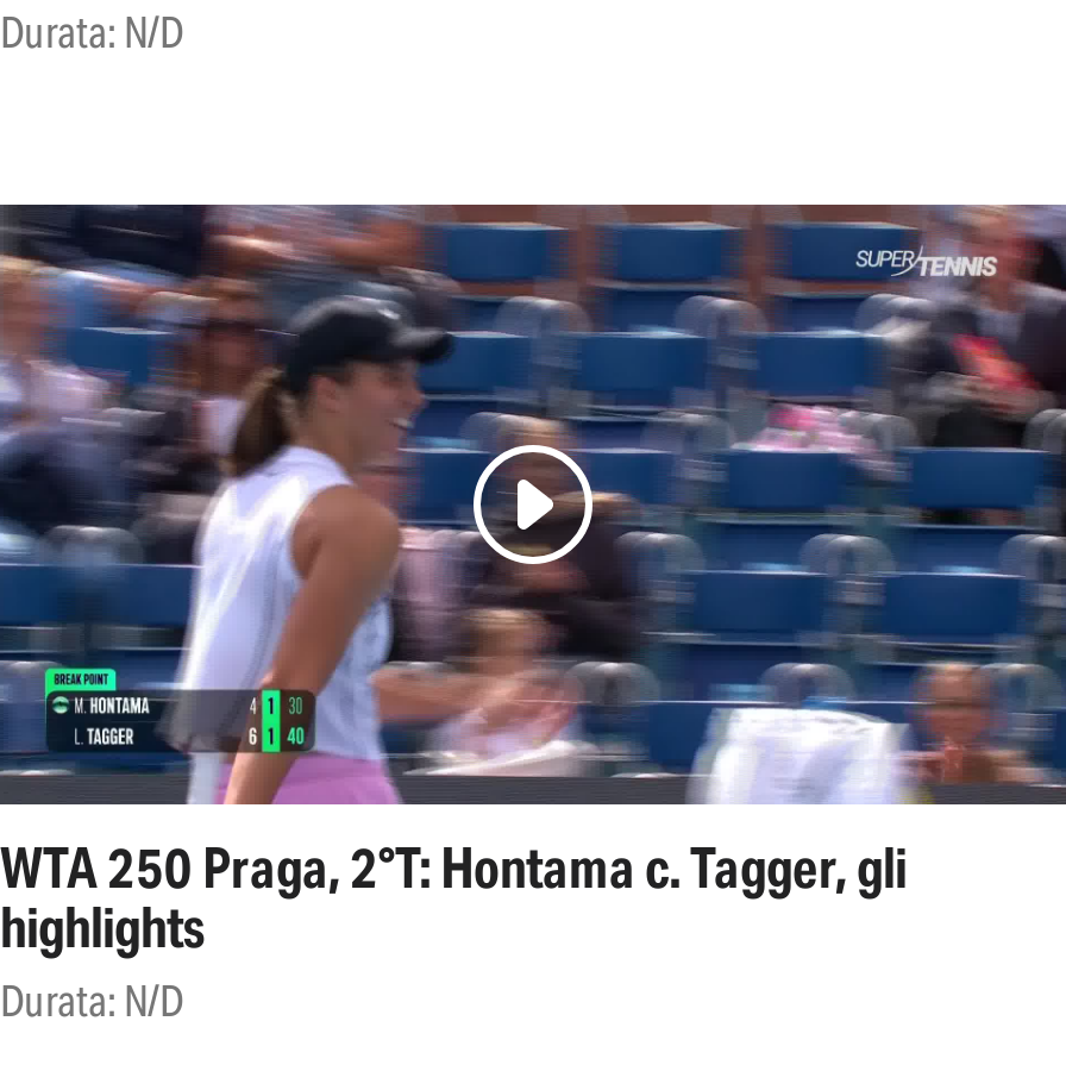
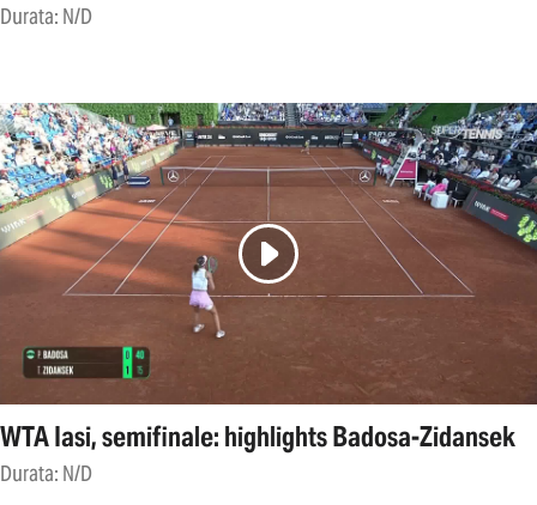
[0,202,1059,964] [image] | WTA 250 Praga, 2°T: Hontama c. Tagger, gli | highlights -> [0,102,533,455] [image] | WTA Iasi, semifinale: highlights Badosa-Zidansek

